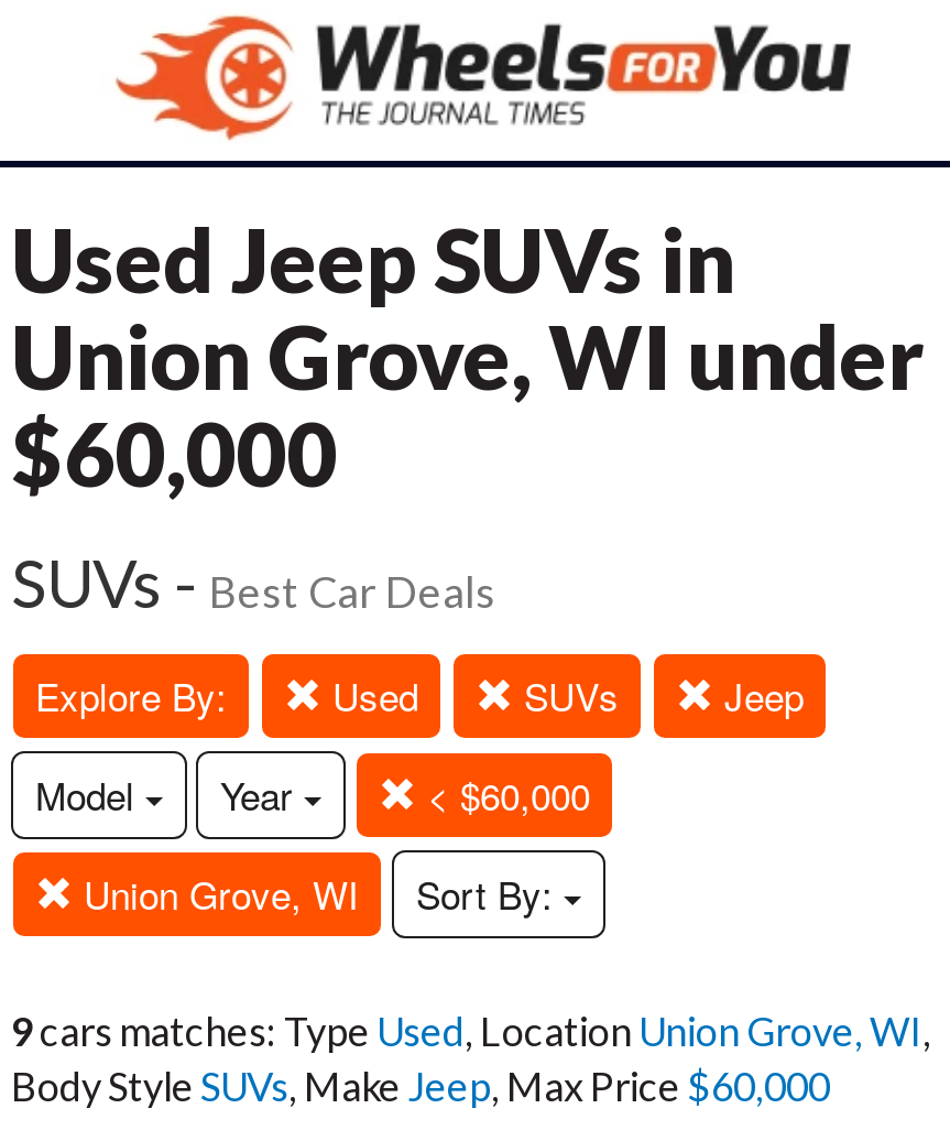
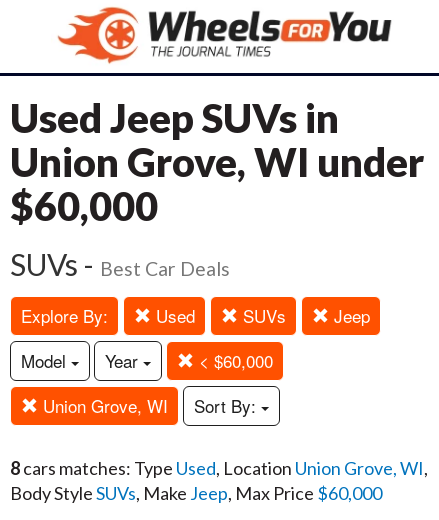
[11,1007,931,1055] 9cars matches: Type Used, Location Union Grove, WI, -> [10,457,428,479] 8cars matches: Type Used, Location Union Grove, WI,

